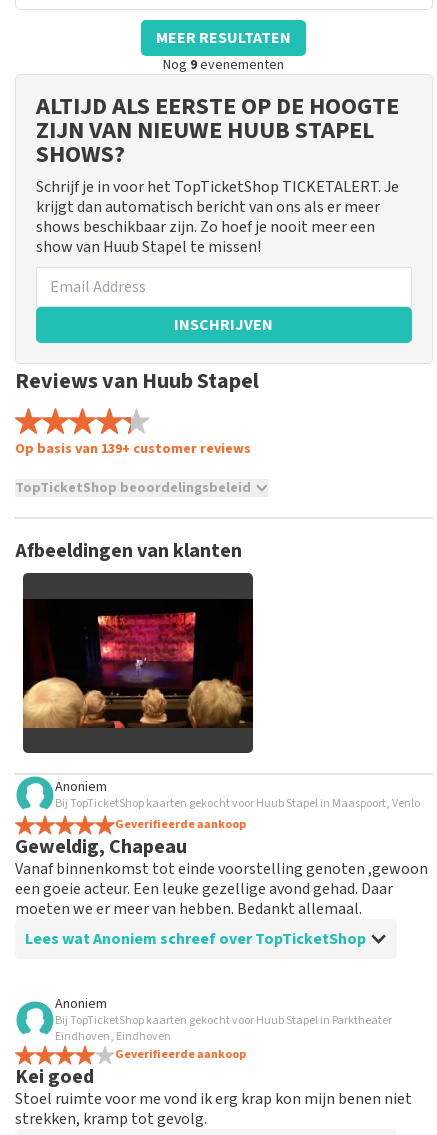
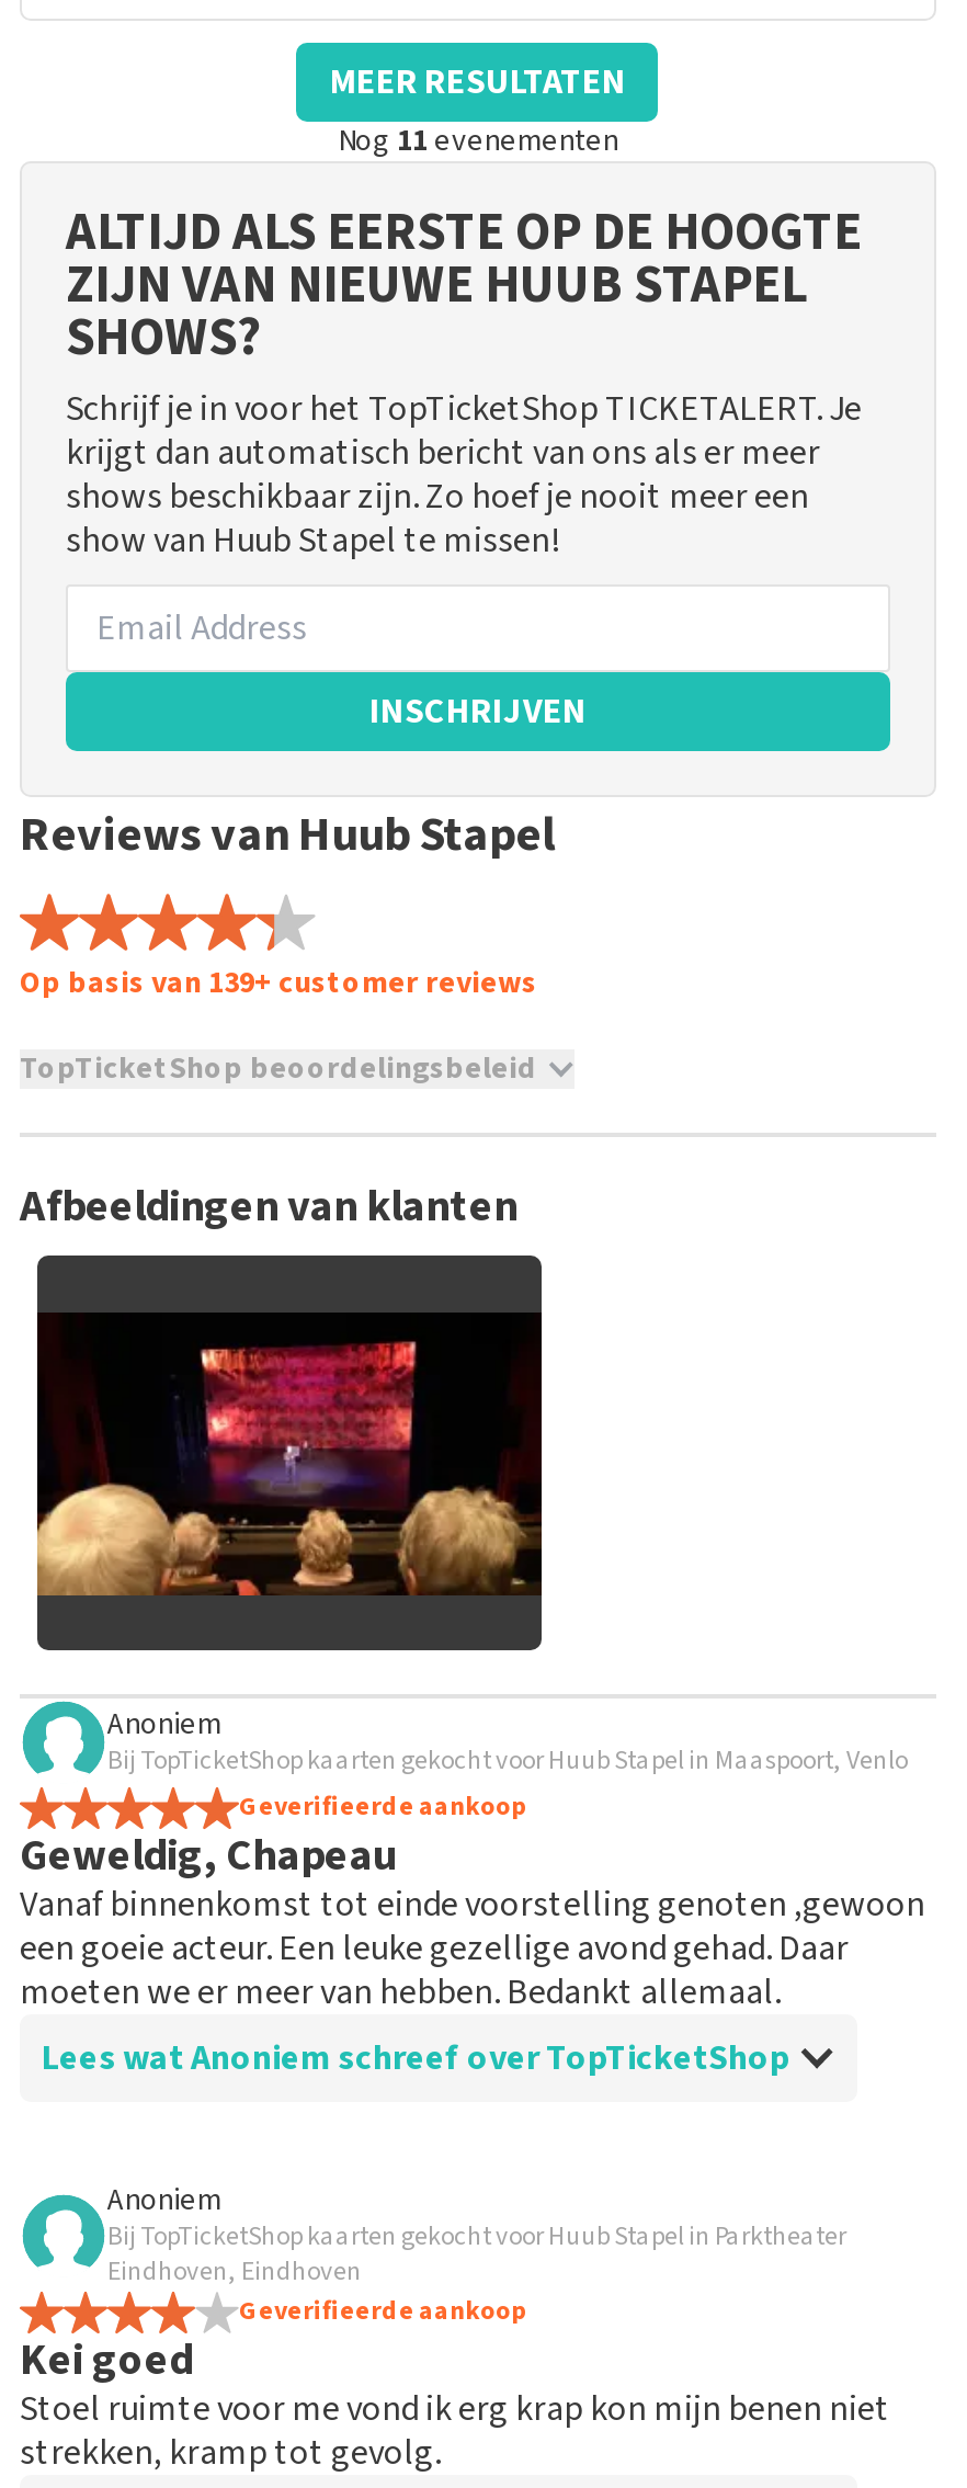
[163,55,284,75] Nog9evenementen -> [338,120,618,164] Nog11evenementen

